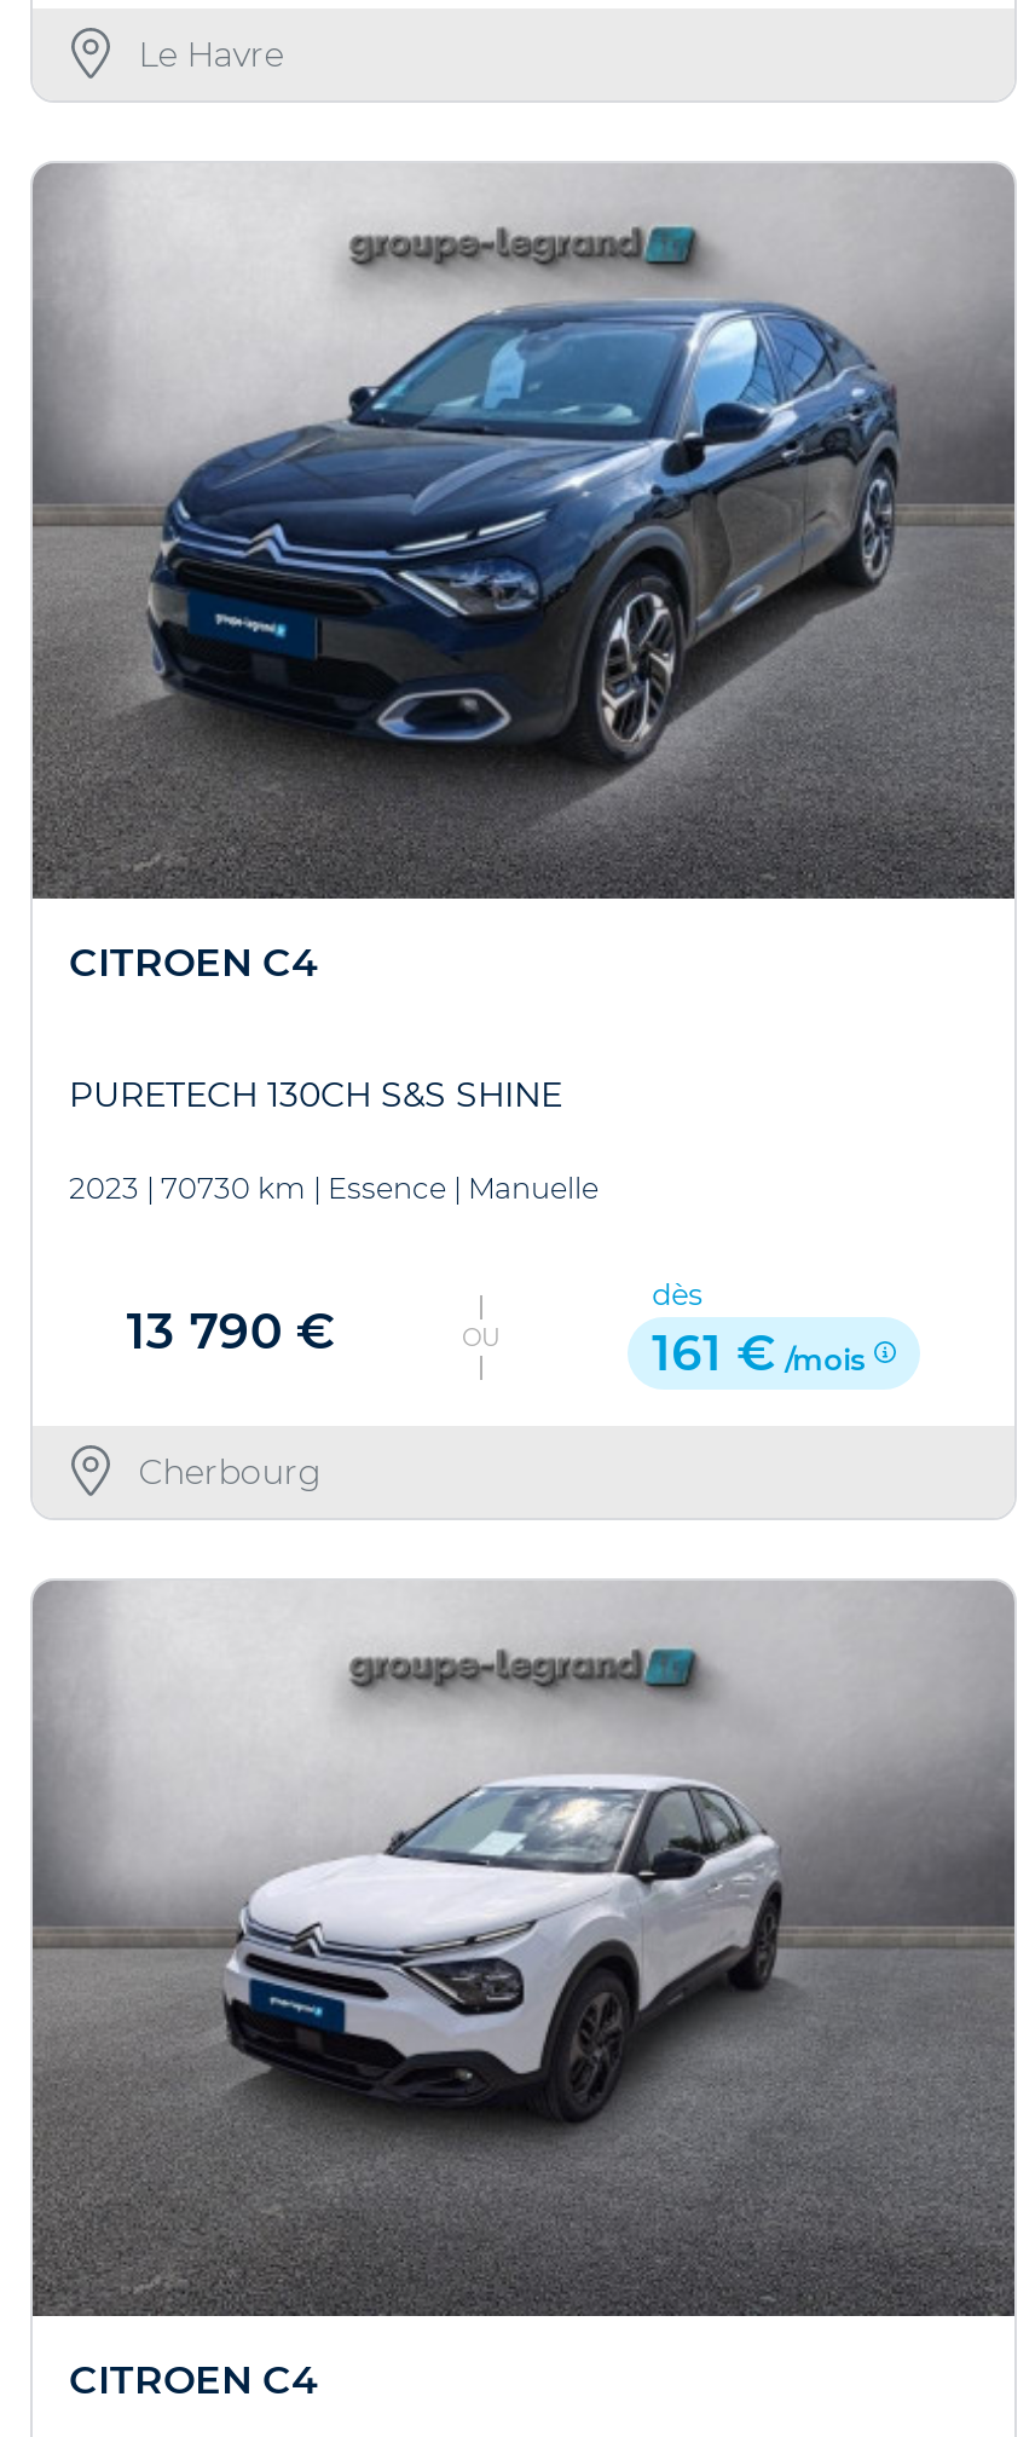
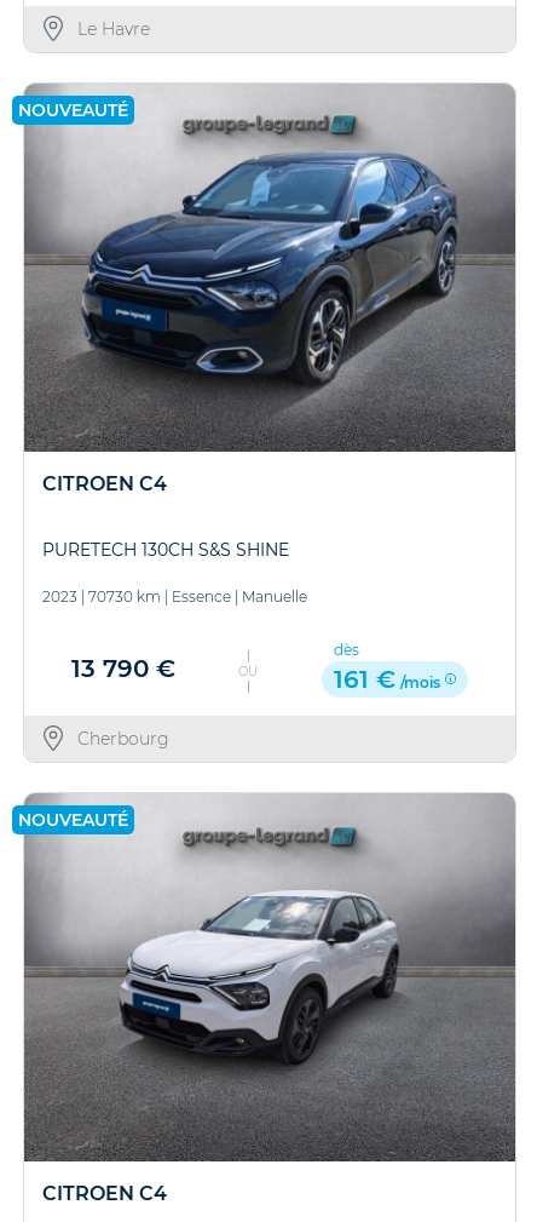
none -> [18,99,128,121] NOUVEAUTÉ
none -> [18,809,128,831] NOUVEAUTÉ

